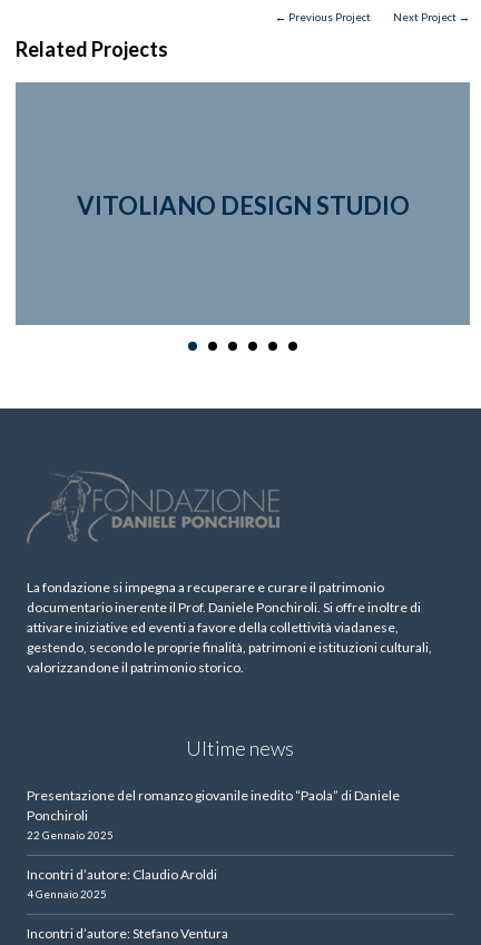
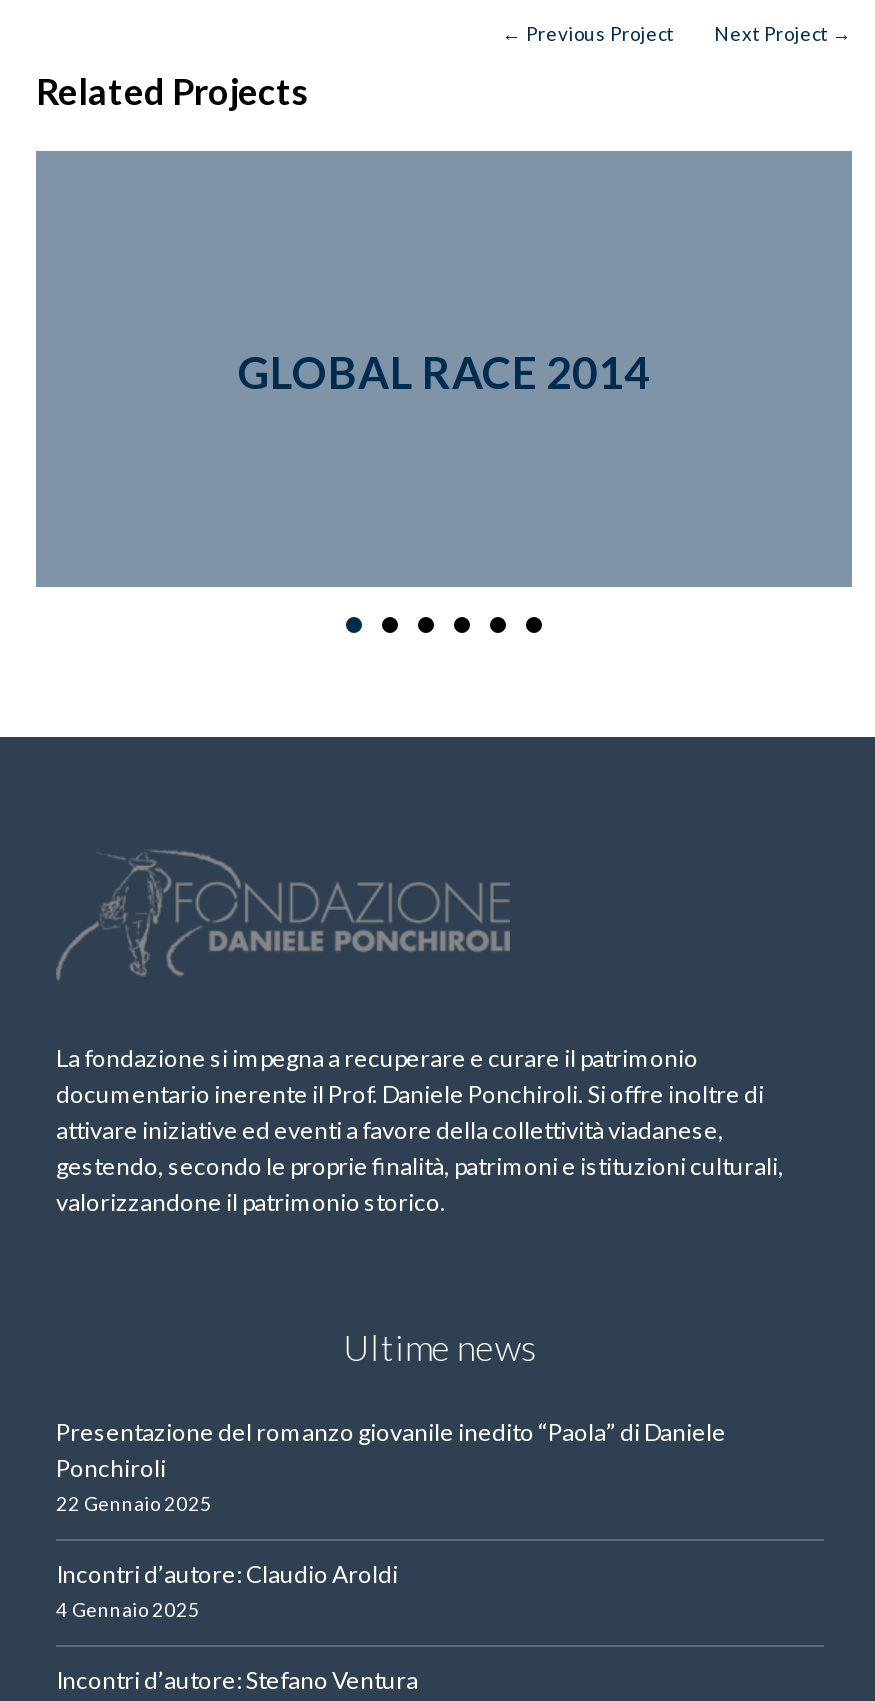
[76,190,409,220] VITOLIANO DESIGN STUDIO -> [238,345,650,399] GLOBAL RACE 2014

